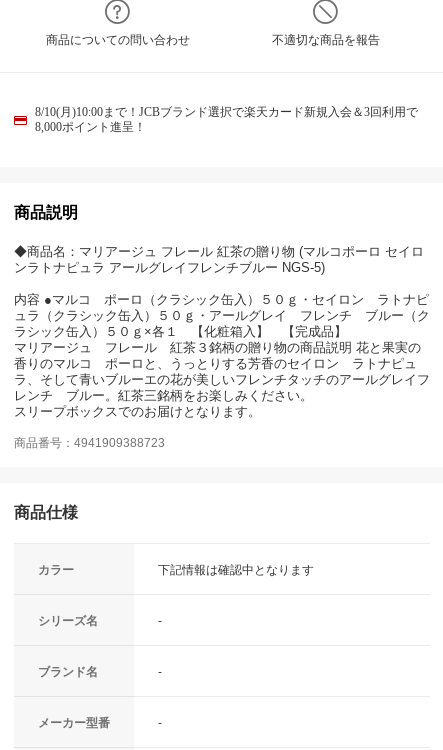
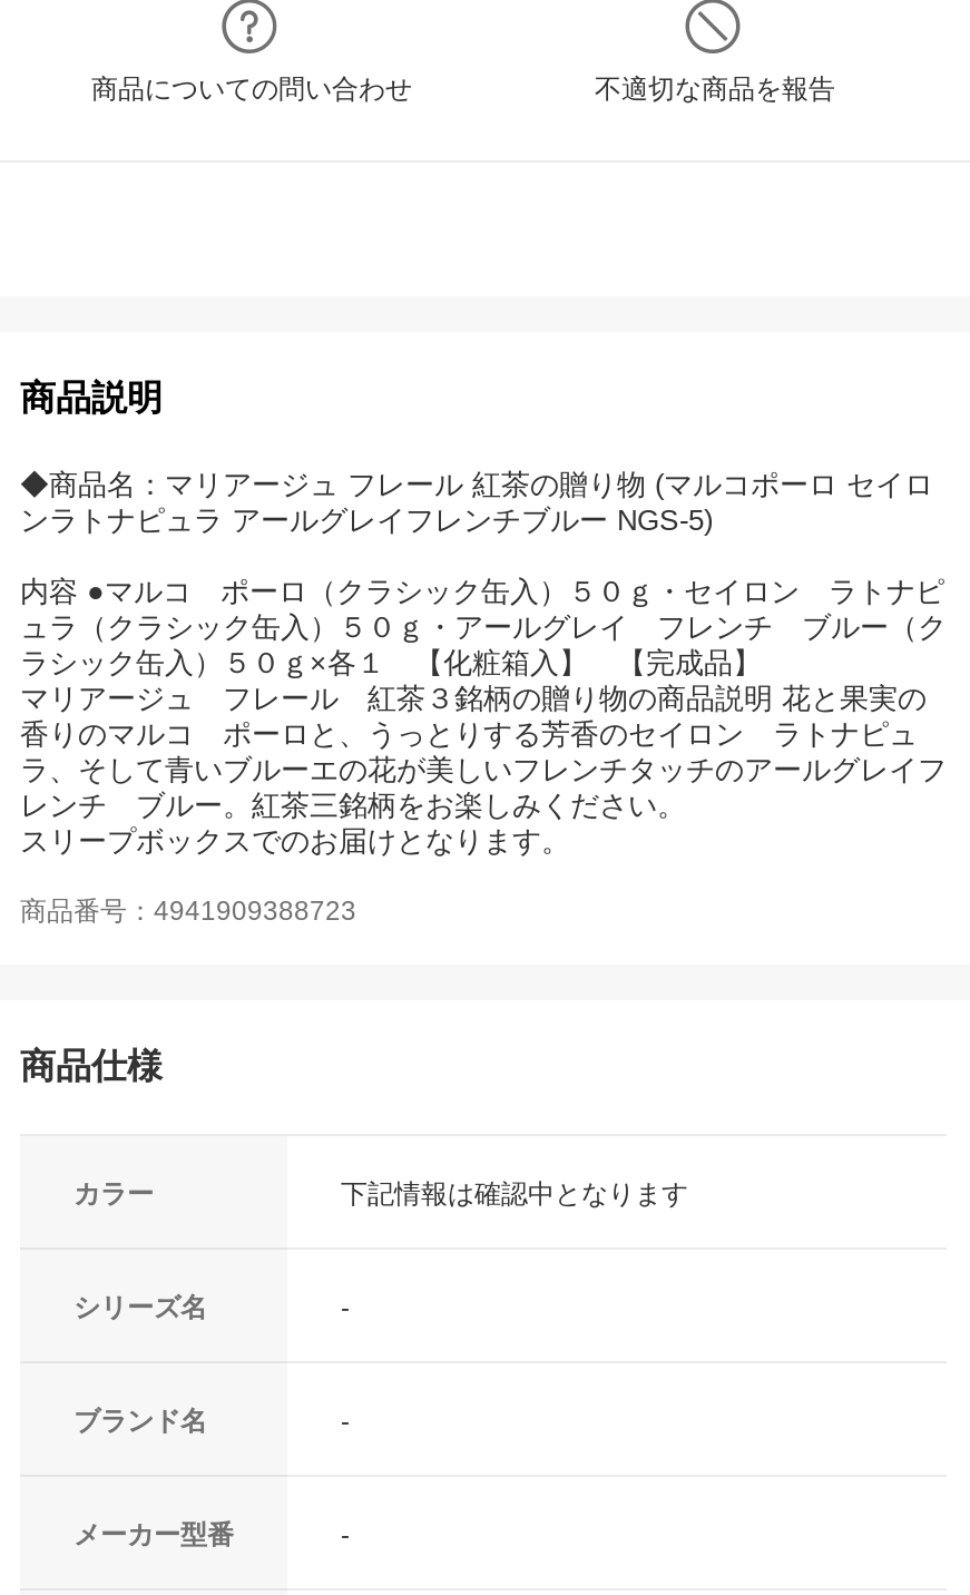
[35,105,418,134] 8/10(月)10:00まで！JCBブランド選択で楽天カード新規入会＆3回利用で | 8,000ポイント進呈！ -> none

